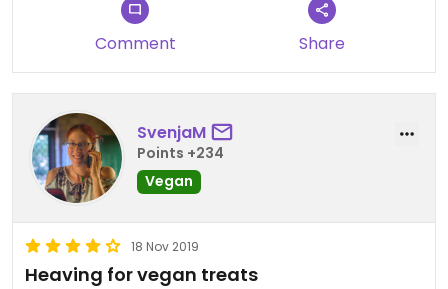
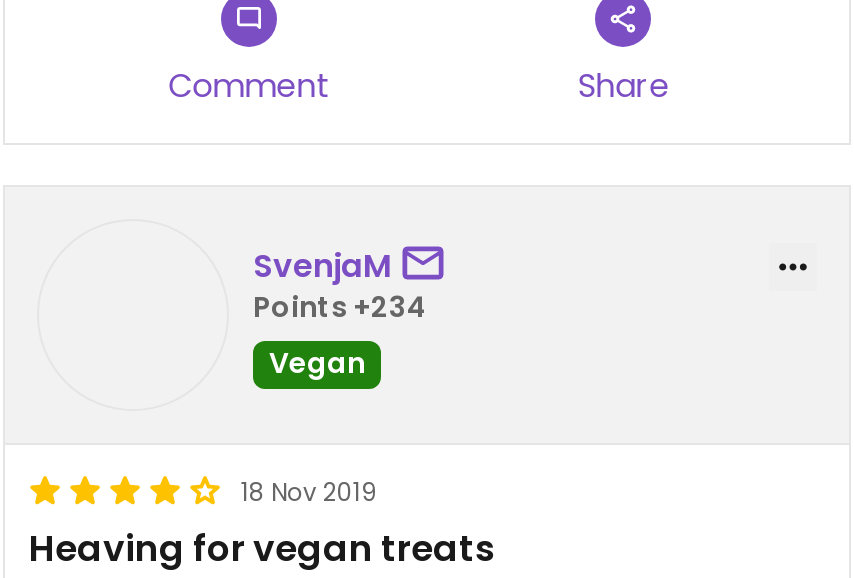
[31,112,123,204] [image] -> none

